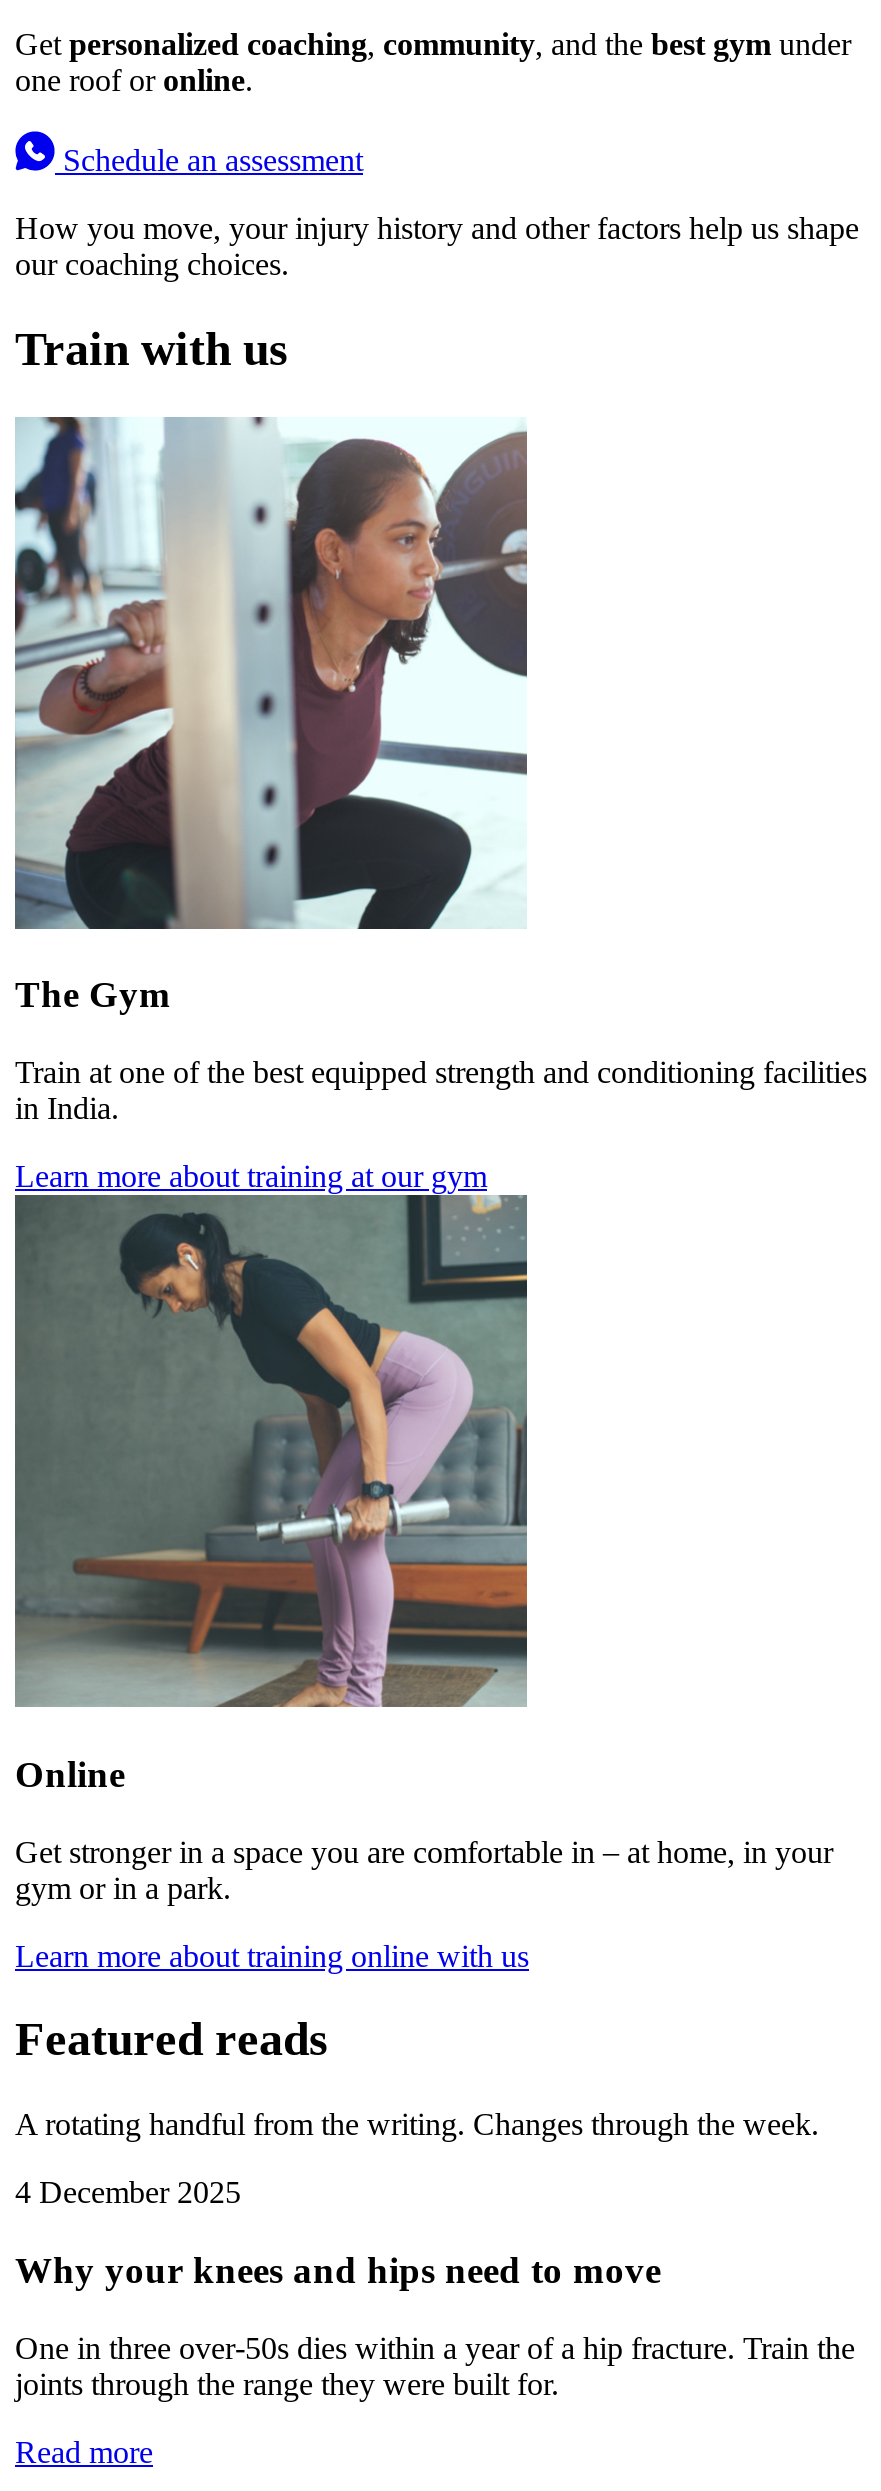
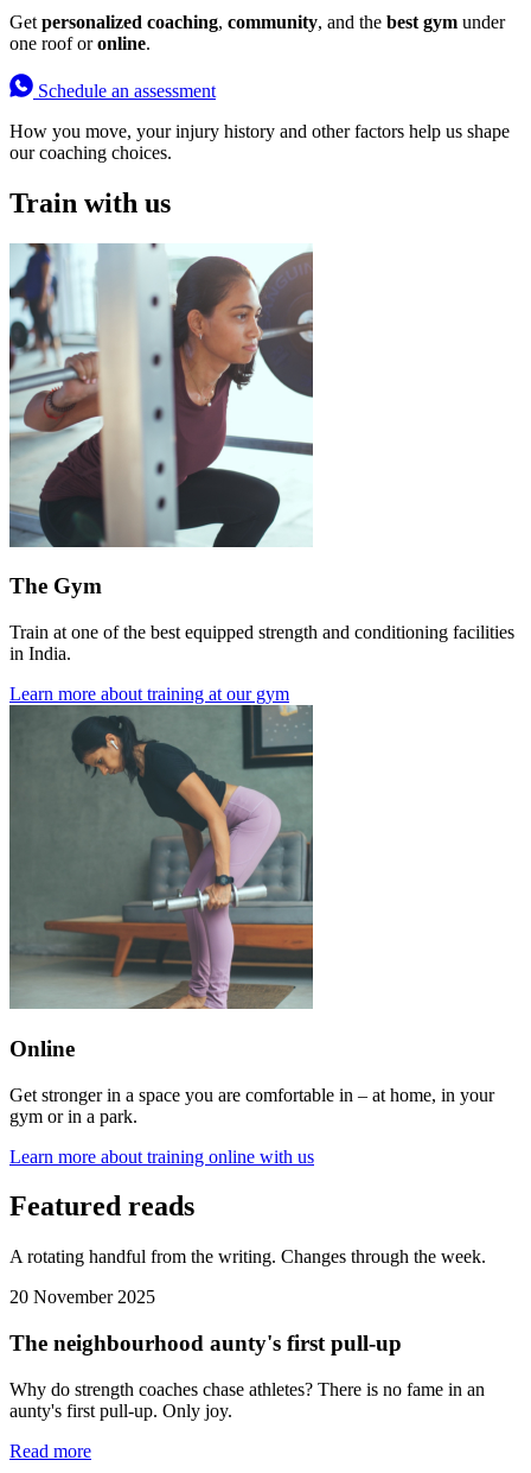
[15,2176,241,2210] 4 December 2025 -> [9,1287,155,1307] 20 November 2025
[15,2249,661,2291] Why your knees and hips need to move -> [9,1331,402,1355] The neighbourhood aunty's first pull-up
[15,2331,855,2401] One in three over-50s dies within a year of a hip fracture. Train the | joints through the range they were built for. -> [9,1379,485,1421] Why do strength coaches chase athletes? There is no fame in an | aunty's first pull-up. Only joy.

